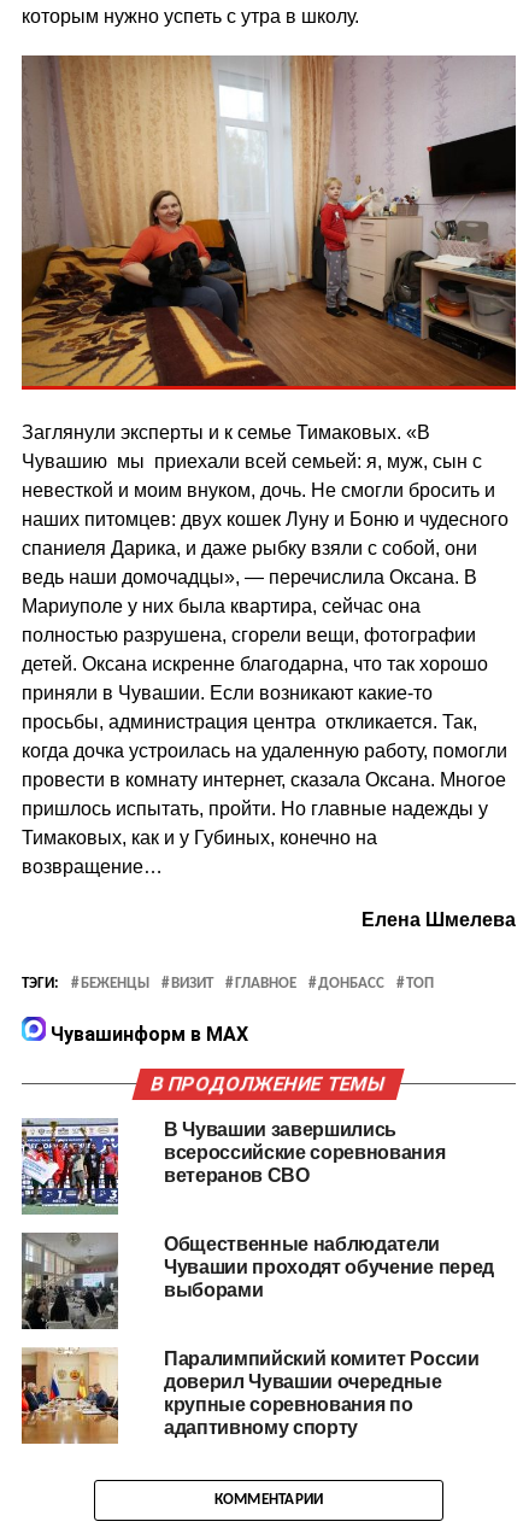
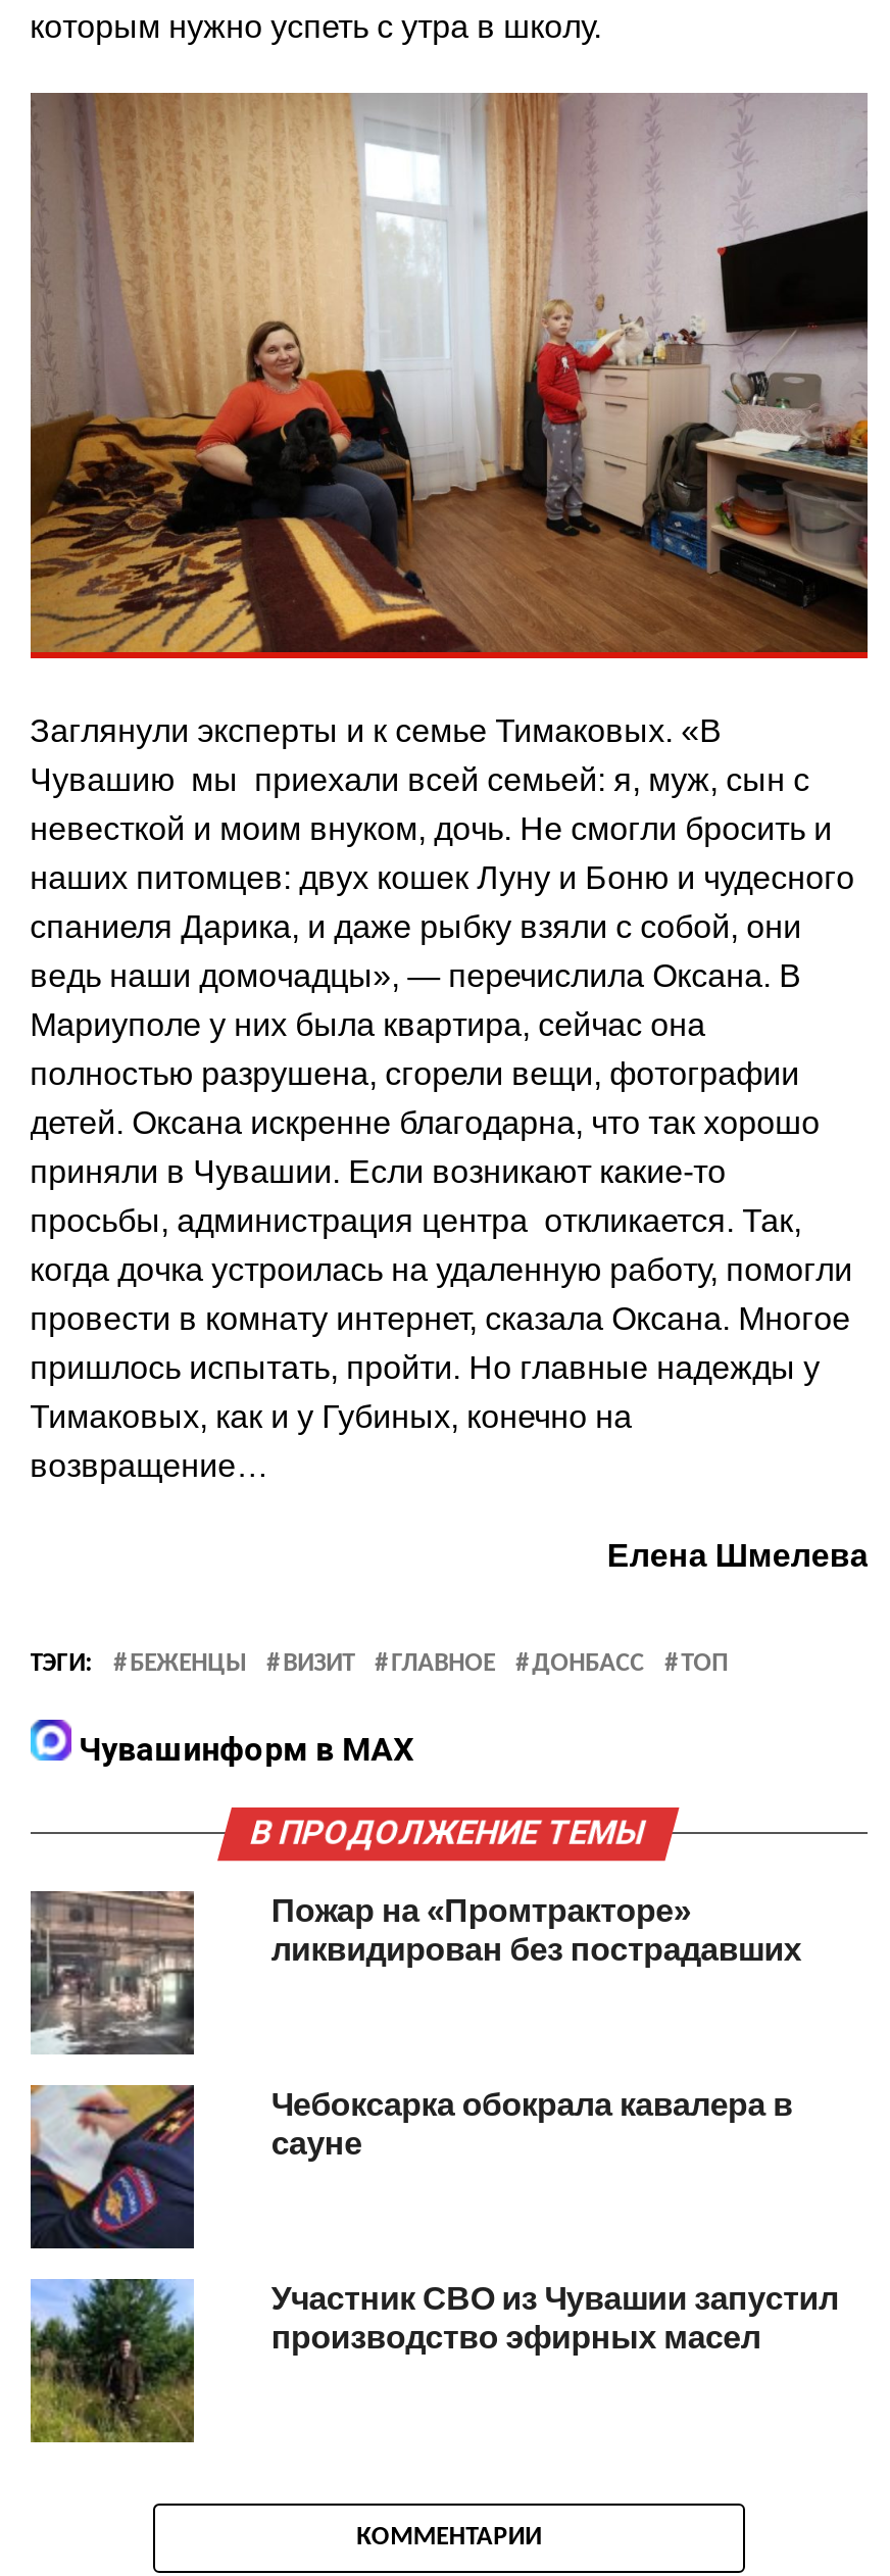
[22,1118,445,1215] [image] | В Чувашии завершились | всероссийские соревнования | ветеранов СВО -> [29,1891,801,2054] [image] | Пожар на «Промтракторе» | ликвидирован без пострадавших
[20,1233,494,1330] [image] | Общественные наблюдатели | Чувашии проходят обучение перед | выборами -> [31,2085,793,2250] [image] | Чебоксарка обокрала кавалера в | сауне
[20,1347,479,1445] [image] | Паралимпийский комитет России | доверил Чувашии очередные | крупные соревнования по | адаптивному спорту -> [29,2277,838,2444] [image] | Участник СВО из Чувашии запустил | производство эфирных масел

